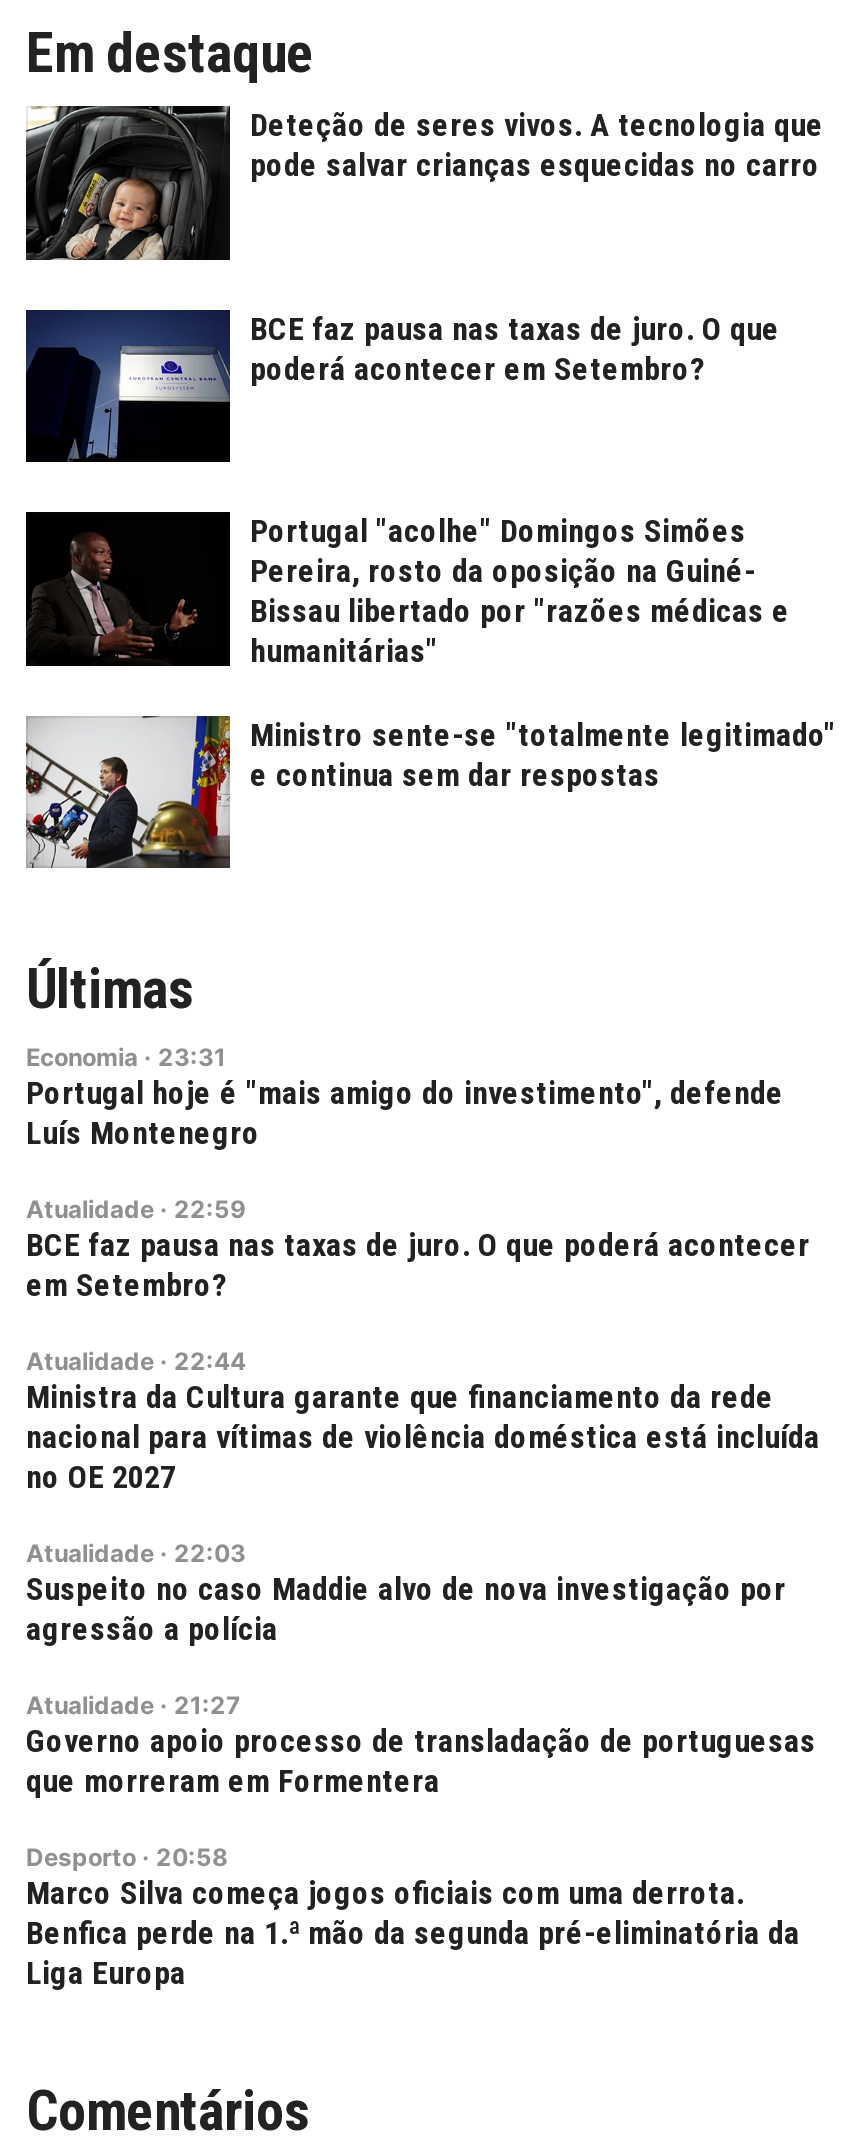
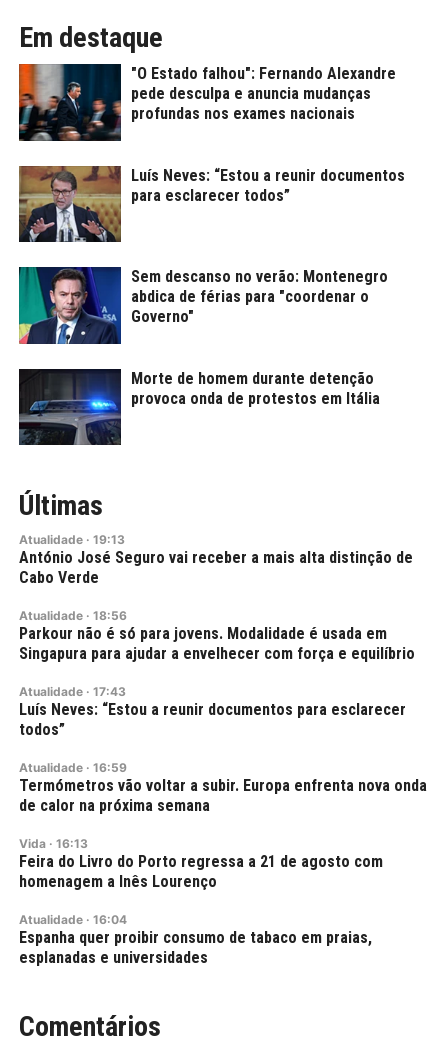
[24,104,824,260] [image] | Deteção de seres vivos. A tecnologia que | pode salvar crianças esquecidas no carro -> [18,63,396,141] [image] | "O Estado falhou": Fernando Alexandre | pede desculpa e anuncia mudanças | profundas nos exames nacionais
[24,308,780,462] [image] | BCE faz pausa nas taxas de juro. O que | poderá acontecer em Setembro? -> [18,165,405,243] [image] | Luís Neves: “Estou a reunir documentos | para esclarecer todos”
[24,510,790,670] [image] | Portugal "acolhe" Domingos Simões | Pereira, rosto da oposição na Guiné- | Bissau libertado por "razões médicas e | humanitárias" -> [18,266,388,345] [image] | Sem descanso no verão: Montenegro | abdica de férias para "coordenar o | Governo"
[26,714,836,868] [image] | Ministro sente-se "totalmente legitimado" | e continua sem dar respostas -> [18,368,380,446] [image] | Morte de homem durante detenção | provoca onda de protestos em Itália
[26,1042,784,1152] Economia · 23:31 | Portugal hoje é "mais amigo do investimento", defende | Luís Montenegro -> [19,532,413,587] Atualidade · 19:13 | António José Seguro vai receber a mais alta distinção de | Cabo Verde
[26,1194,810,1304] Atualidade · 22:59 | BCE faz pausa nas taxas de juro. O que poderá acontecer | em Setembro? -> [19,608,415,663] Atualidade · 18:56 | Parkour não é só para jovens. Modalidade é usada em | Singapura para ajudar a envelhecer com força e equilíbrio
[26,1346,820,1496] Atualidade · 22:44 | Ministra da Cultura garante que financiamento da rede | nacional para vítimas de violência doméstica está incluída | no OE 2027 -> [19,684,406,739] Atualidade · 17:43 | Luís Neves: “Estou a reunir documentos para esclarecer | todos”
[26,1538,786,1648] Atualidade · 22:03 | Suspeito no caso Maddie alvo de nova investigação por | agressão a polícia -> [19,760,427,815] Atualidade · 16:59 | Termómetros vão voltar a subir. Europa enfrenta nova onda | de calor na próxima semana
[26,1690,816,1800] Atualidade · 21:27 | Governo apoio processo de transladação de portuguesas | que morreram em Formentera -> [19,836,383,891] Vida · 16:13 | Feira do Livro do Porto regressa a 21 de agosto com | homenagem a Inês Lourenço
[26,1842,800,1992] Desporto · 20:58 | Marco Silva começa jogos oficiais com uma derrota. | Benfica perde na 1.ª mão da segunda pré-eliminatória da | Liga Europa -> [19,912,372,967] Atualidade · 16:04 | Espanha quer proibir consumo de tabaco em praias, | esplanadas e universidades

